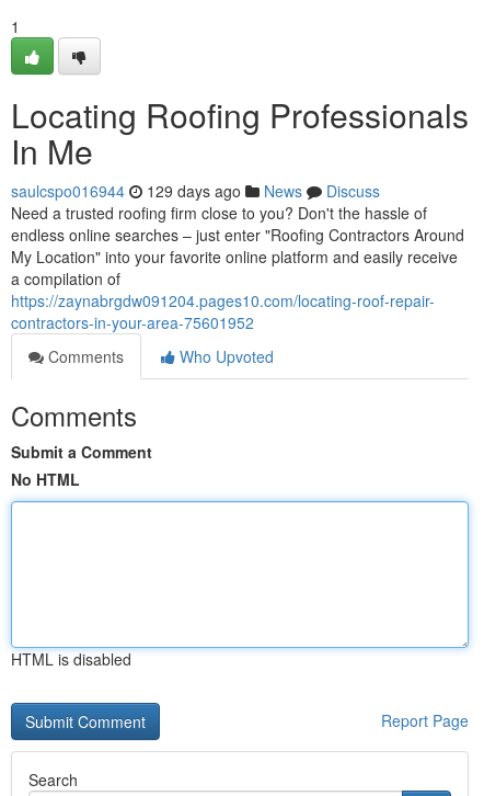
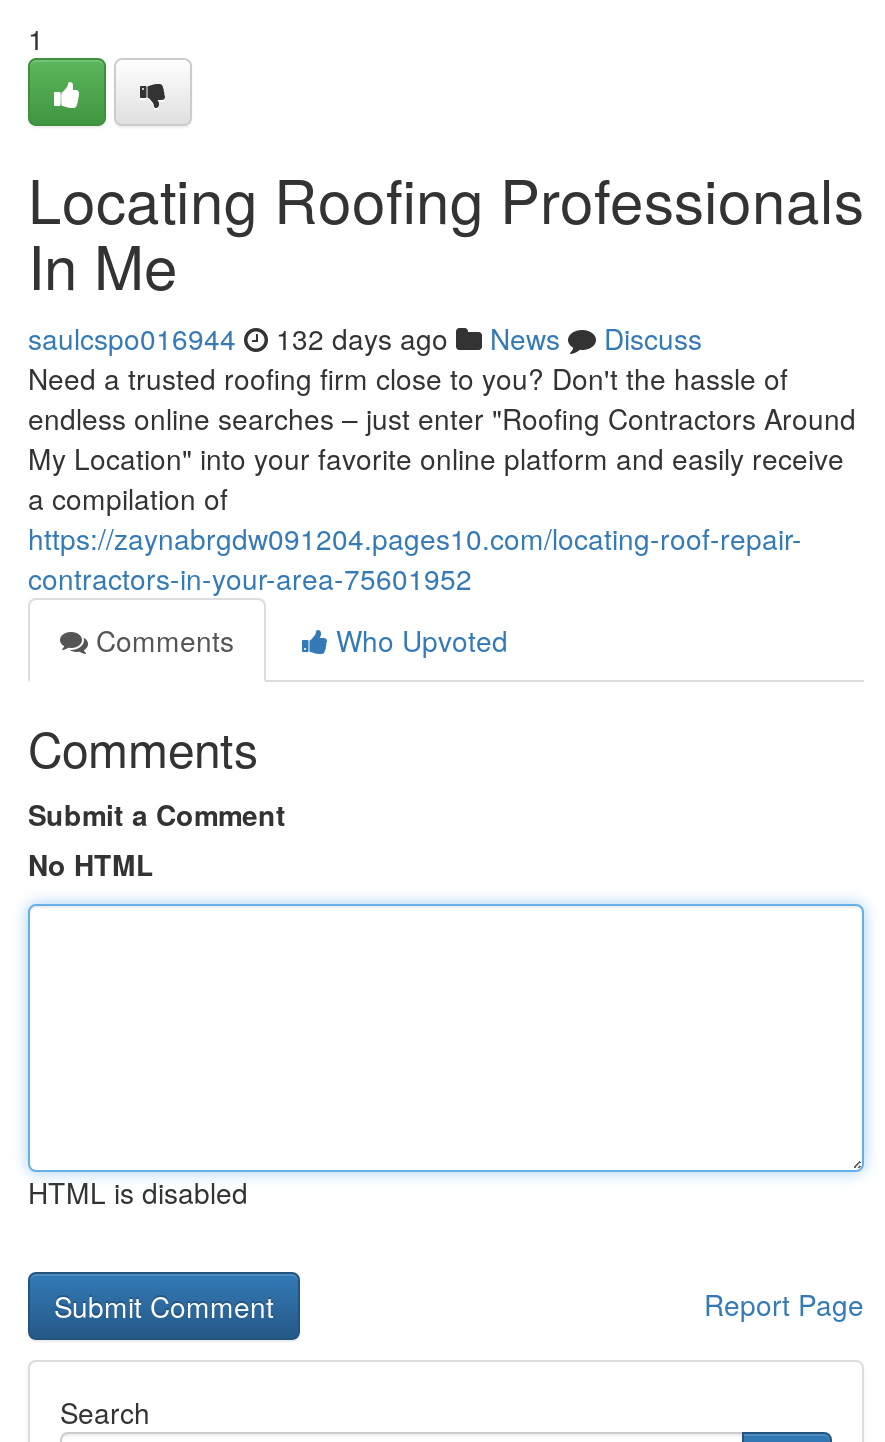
[11,180,380,202] saulcspo016944 129 days ago News Discuss -> [28,318,702,358] saulcspo016944 132 days ago News Discuss

